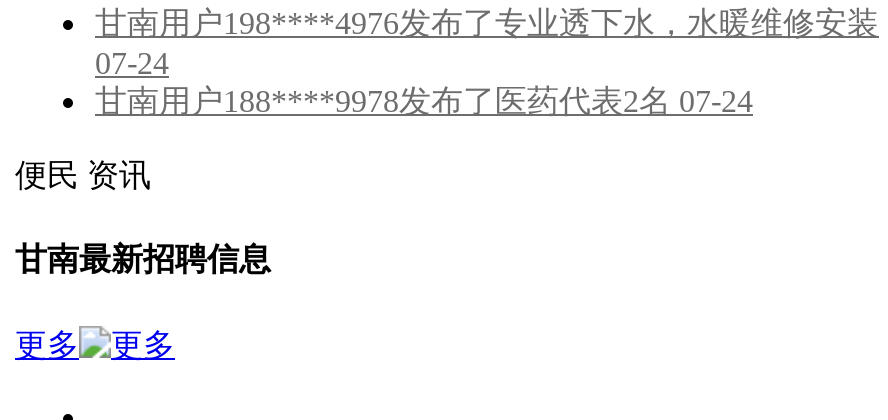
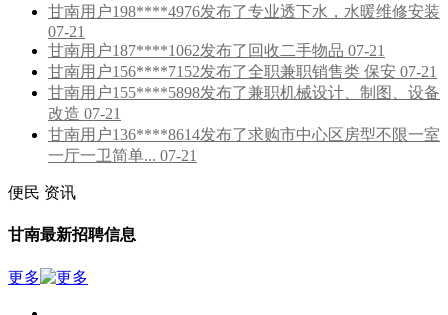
[95,46,753,118] 07-24 | 甘南用户188****9978发布了医药代表2名 07-24 -> [48,23,440,164] 07-21 | 甘南用户187****1062发布了回收二手物品 07-21 | 甘南用户156****7152发布了全职兼职销售类 保安 07-21 | 甘南用户155****5898发布了兼职机械设计、制图、设备 | 改造 07-21 | 甘南用户136****8614发布了求购市中心区房型不限一室 | 一厅一卫简单... 07-21

